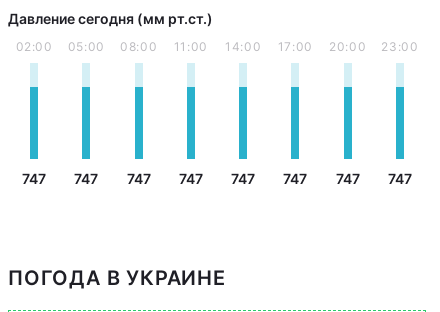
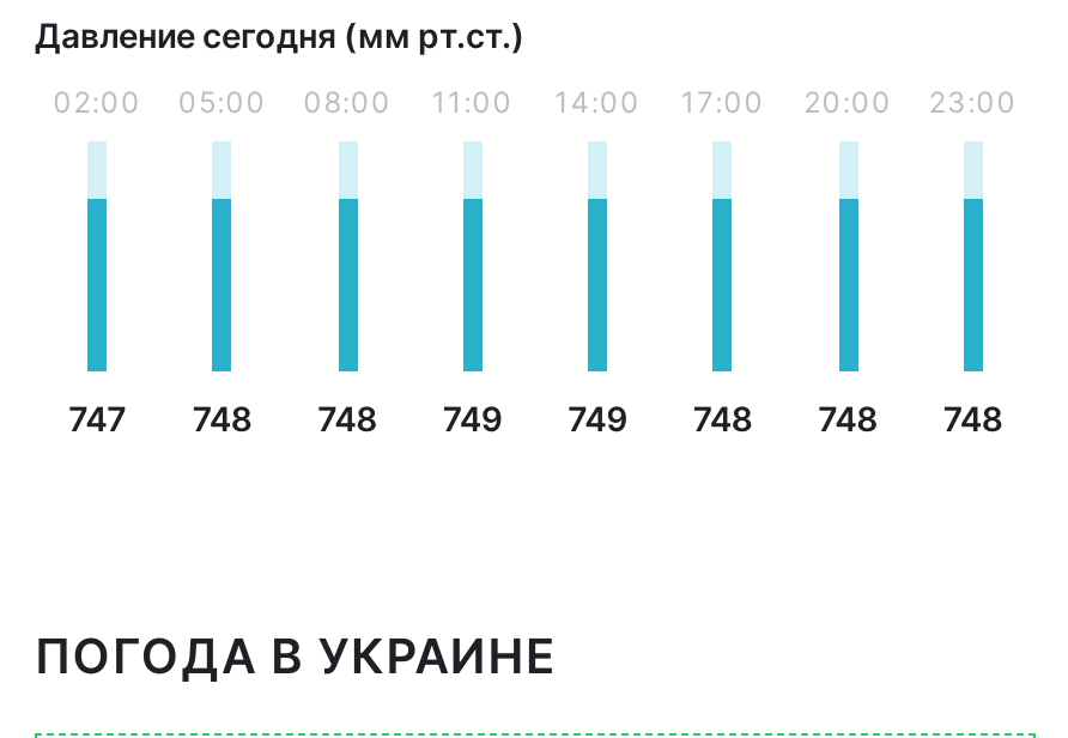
[74,170,98,187] 747 -> [193,398,252,438] 748
[127,170,151,187] 747 -> [318,398,377,438] 748
[179,170,203,187] 747 -> [443,398,503,438] 749
[231,170,255,187] 747 -> [568,398,628,438] 749
[283,170,307,187] 747 -> [693,398,753,438] 748
[336,170,360,187] 747 -> [818,398,878,438] 748
[388,170,412,187] 747 -> [943,398,1003,438] 748

